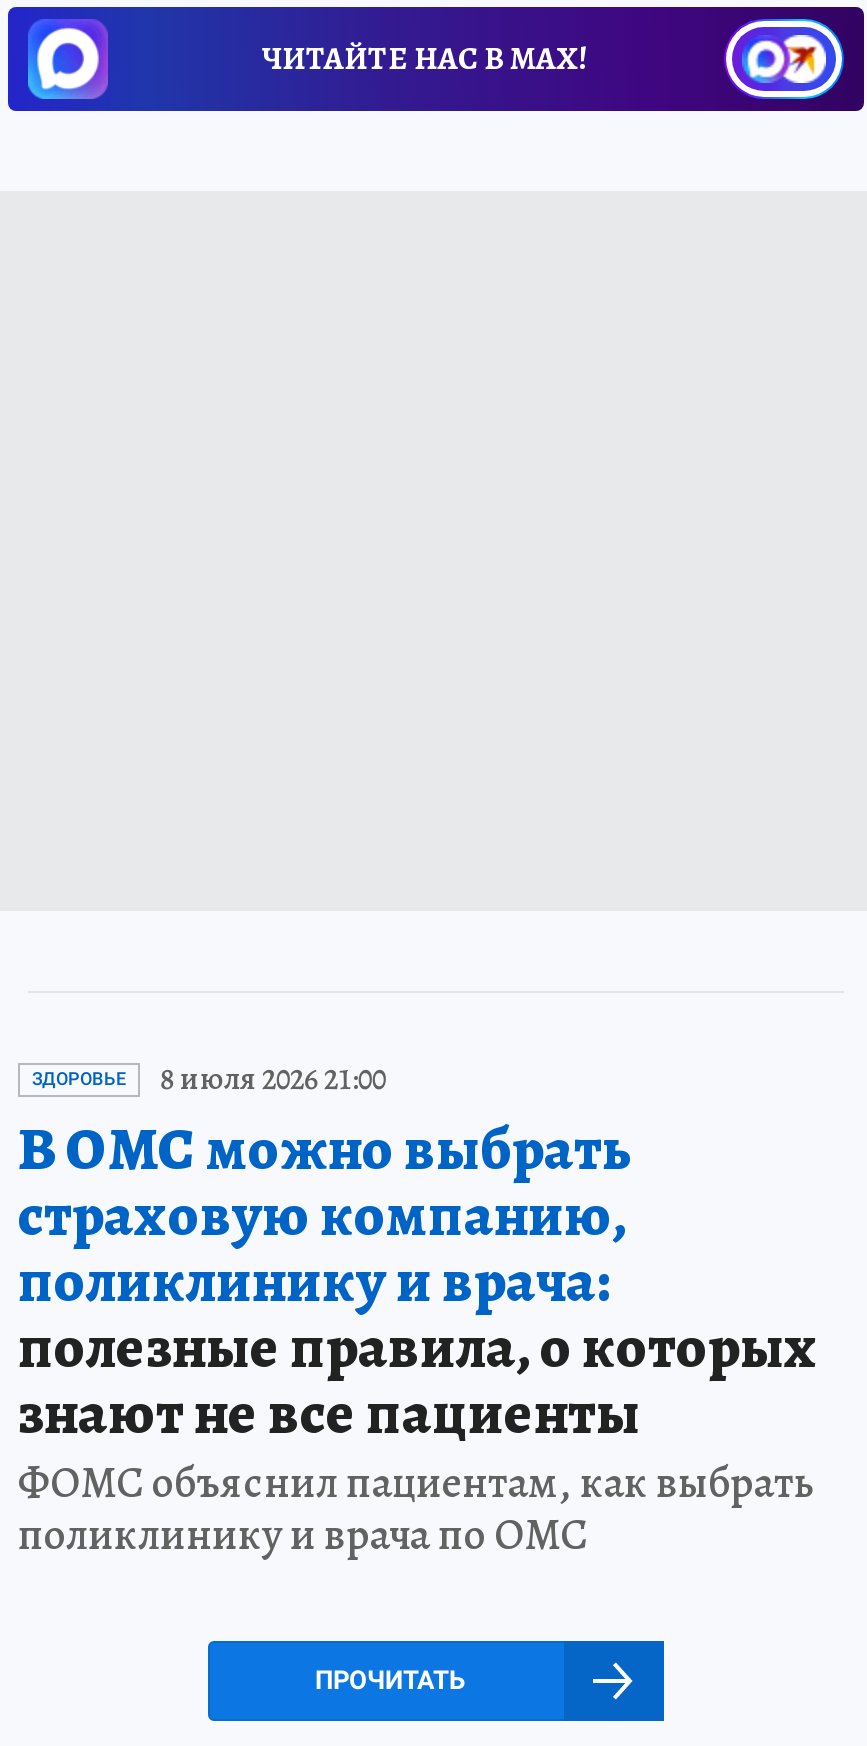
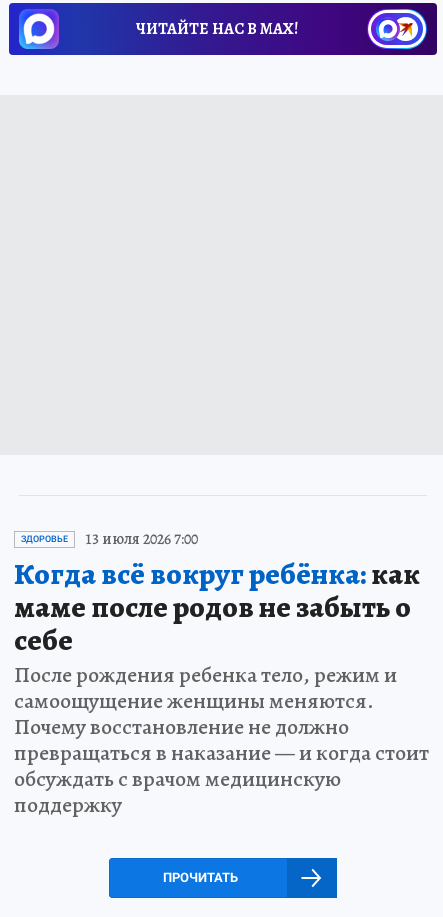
[18,1058,818,1566] 8 июля 2026 21:00 | В ОМС можно выбрать | страховую компанию, | поликлинику и врача: | полезные правила, о которых | знают не все пациенты | ФОМС объяснил пациентам, как выбрать | поликлинику и врача по ОМС -> [14,528,429,820] 13 июля 2026 7:00 | Когда всё вокруг ребёнка:как | маме после родов не забыть о | себе | После рождения ребенка тело, режим и | самоощущение женщины меняются. | Почему восстановление не должно | превращаться в наказание — и когда стоит | обсуждать с врачом медицинскую | поддержку

